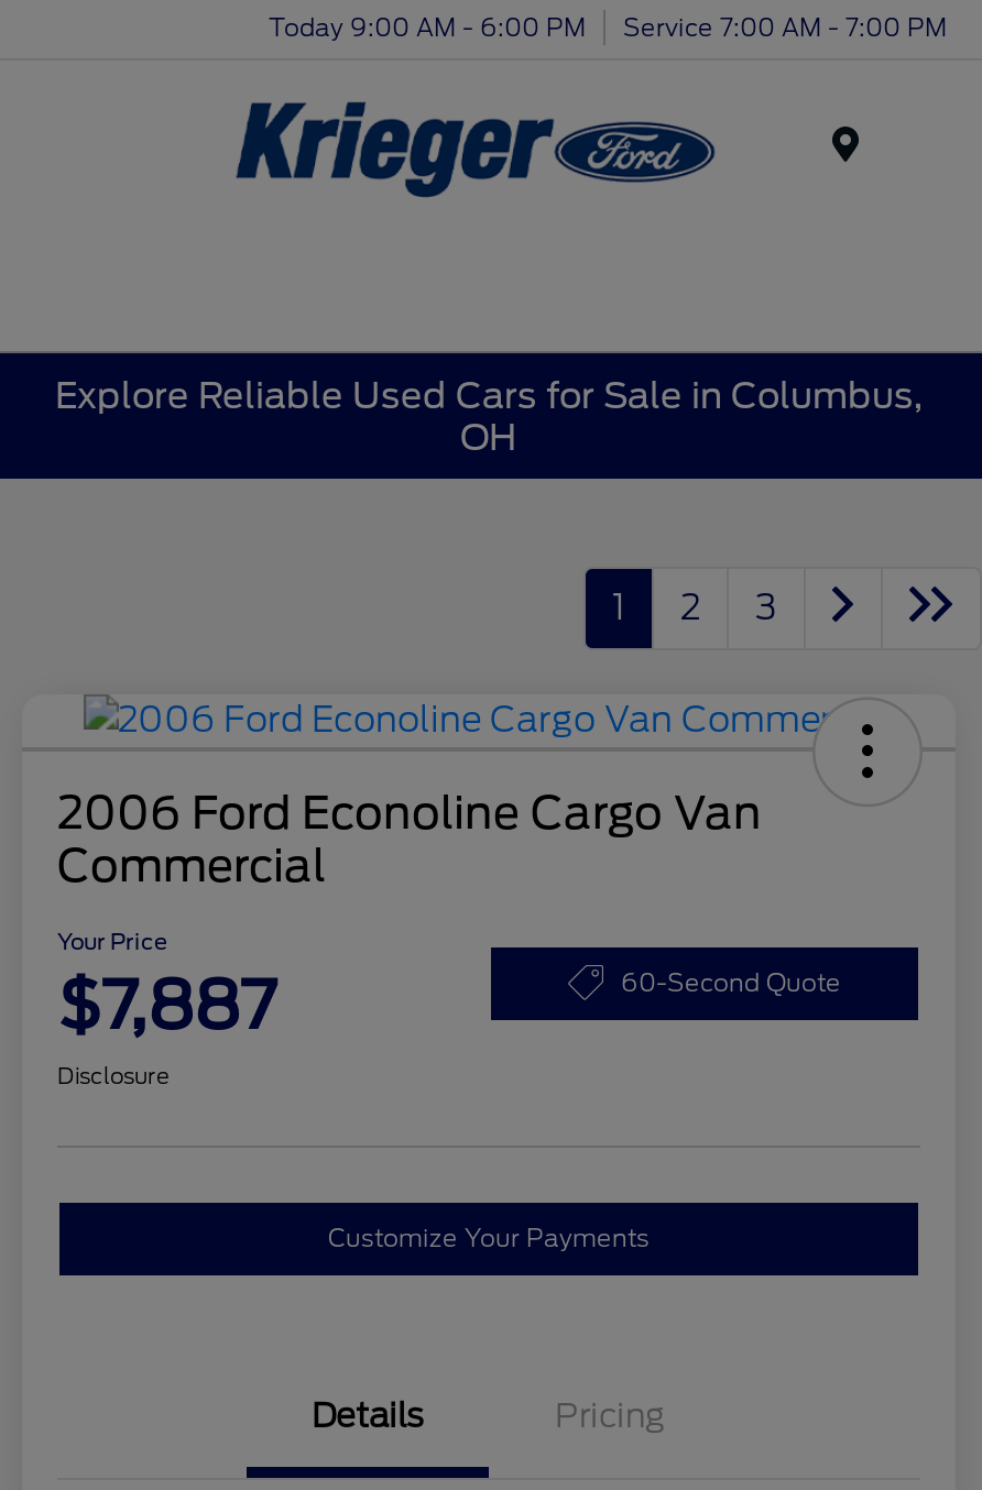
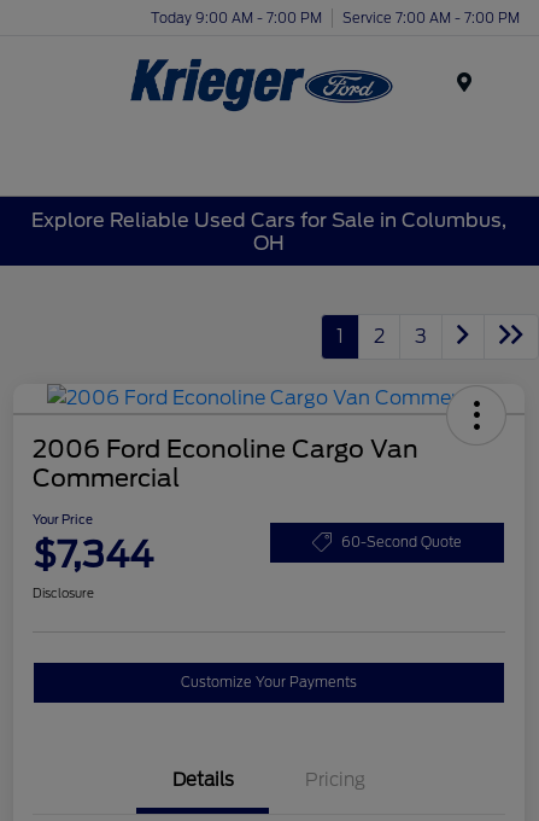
[269,11,947,42] Today 9:00 AM - 6:00 PM Service 7:00 AM - 7:00 PM -> [151,9,520,26] Today 9:00 AM - 7:00 PM Service 7:00 AM - 7:00 PM
[57,966,275,1045] $7,887 -> [33,533,153,576] $7,344

